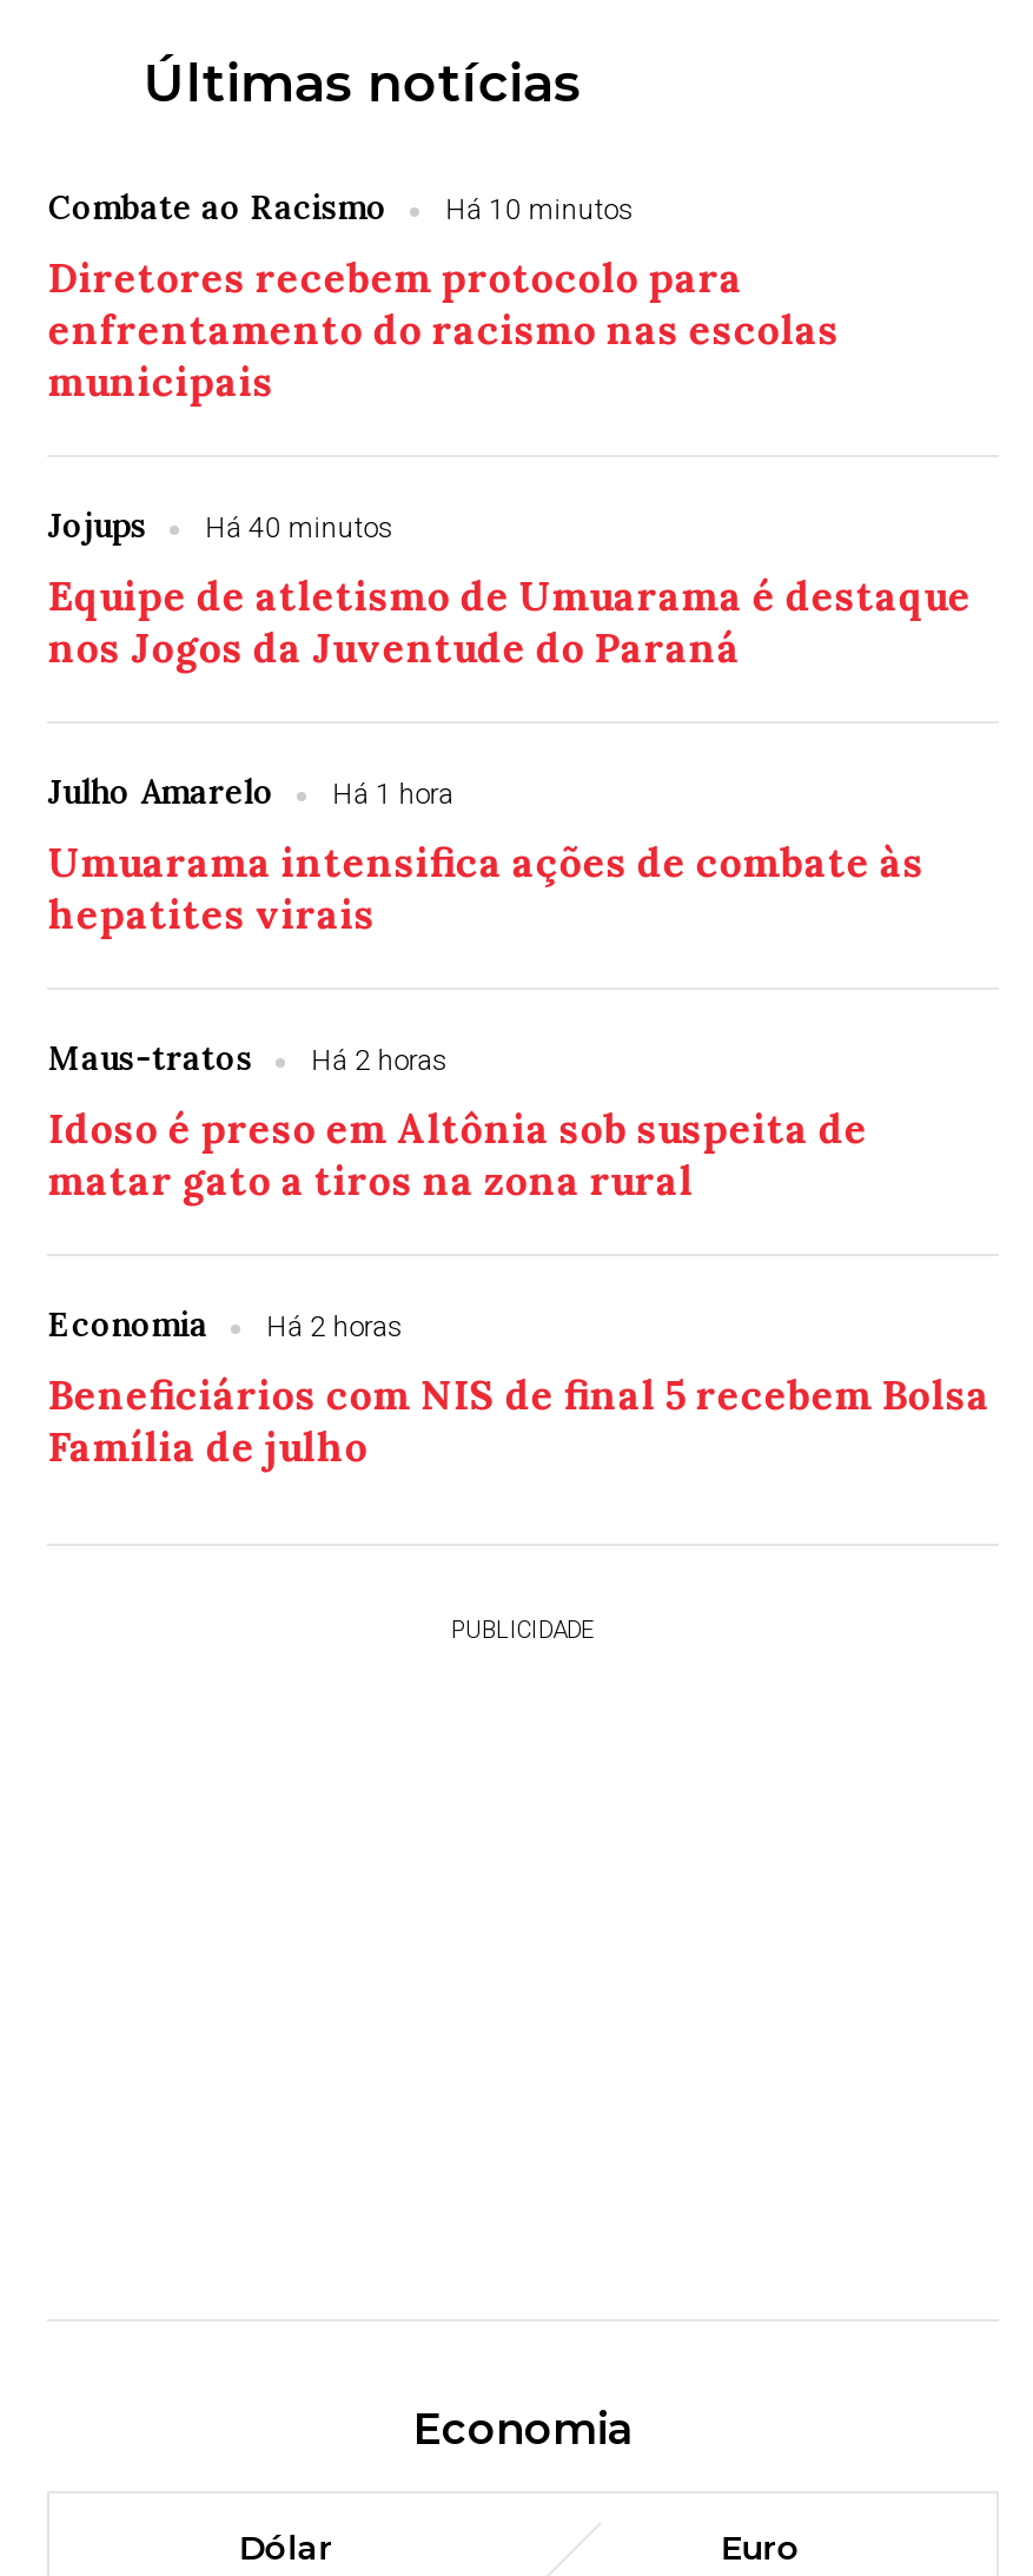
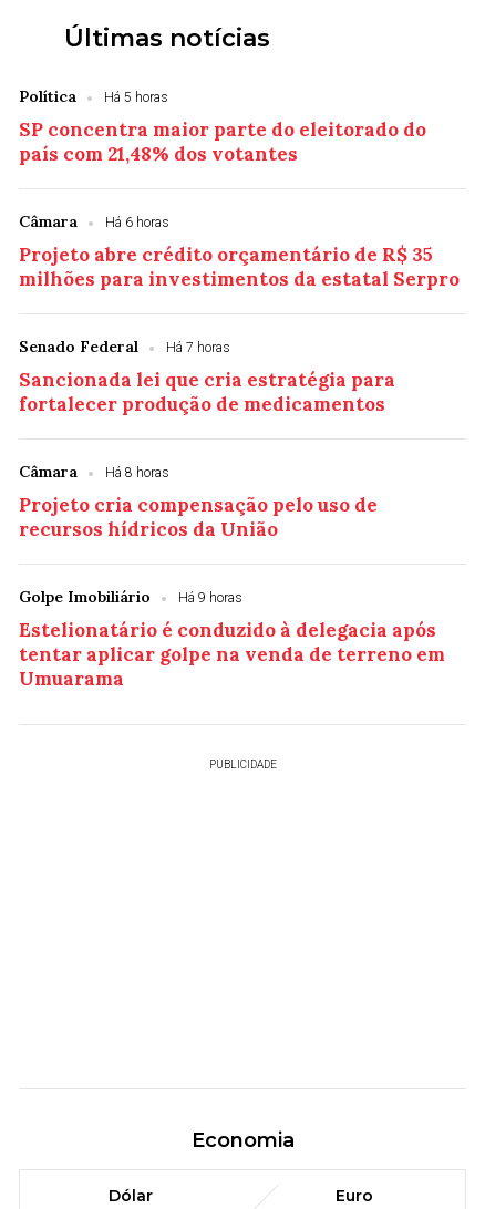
[48,186,635,229] Combate ao Racismo | Há 10 minutos -> [19,86,169,106] Política | Há 5 horas
[48,252,840,408] Diretores recebem protocolo para | enfrentamento do racismo nas escolas | municipais -> [19,117,427,166] SP concentra maior parte do eleitorado do | país com 21,48% dos votantes
[48,505,394,547] Jojups | Há 40 minutos -> [19,212,170,232] Câmara | Há 6 horas
[48,571,972,674] Equipe de atletismo de Umuarama é destaque | nos Jogos da Juventude do Paraná -> [19,243,460,291] Projeto abre crédito orçamentário de R$ 35 | milhões para investimentos da estatal Serpro
[48,771,453,813] Julho Amarelo | Há 1 hora -> [19,337,231,357] Senado Federal | Há 7 horas
[48,837,924,941] Umuarama intensifica ações de combate às | hepatites virais -> [19,368,396,416] Sancionada lei que cria estratégia para | fortalecer produção de medicamentos
[48,1037,449,1080] Maus-tratos | Há 2 horas -> [19,462,170,482] Câmara | Há 8 horas
[48,1103,868,1207] Idoso é preso em Altônia sob suspeita de | matar gato a tiros na zona rural -> [19,493,378,542] Projeto cria compensação pelo uso de | recursos hídricos da União
[48,1304,404,1346] Economia | Há 2 horas -> [19,587,243,607] Golpe Imobiliário | Há 9 horas
[48,1370,990,1473] Beneficiários com NIS de final 5 recebem Bolsa | Família de julho -> [19,618,446,691] Estelionatário é conduzido à delegacia após | tentar aplicar golpe na venda de terreno em | Umuarama

